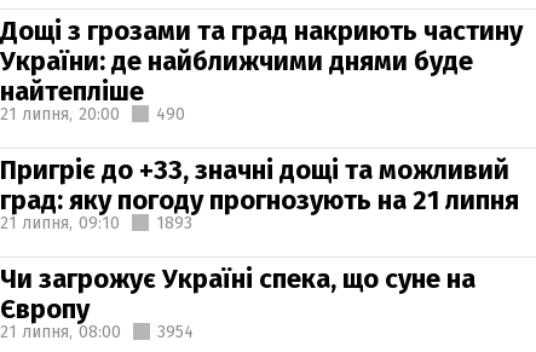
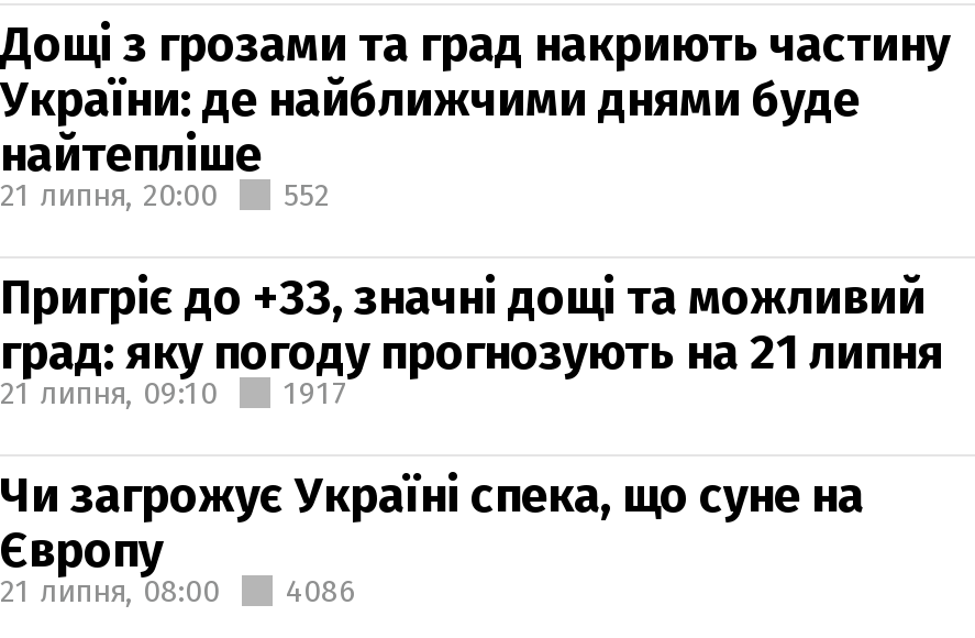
[0,103,185,124] 21 липня, 20:00 490 -> [0,176,330,213] 21 липня, 20:00 552
[156,212,192,233] 1893 -> [284,374,347,411] 1917
[0,321,194,342] 21 липня, 08:00 3954 -> [0,572,356,609] 21 липня, 08:00 4086

